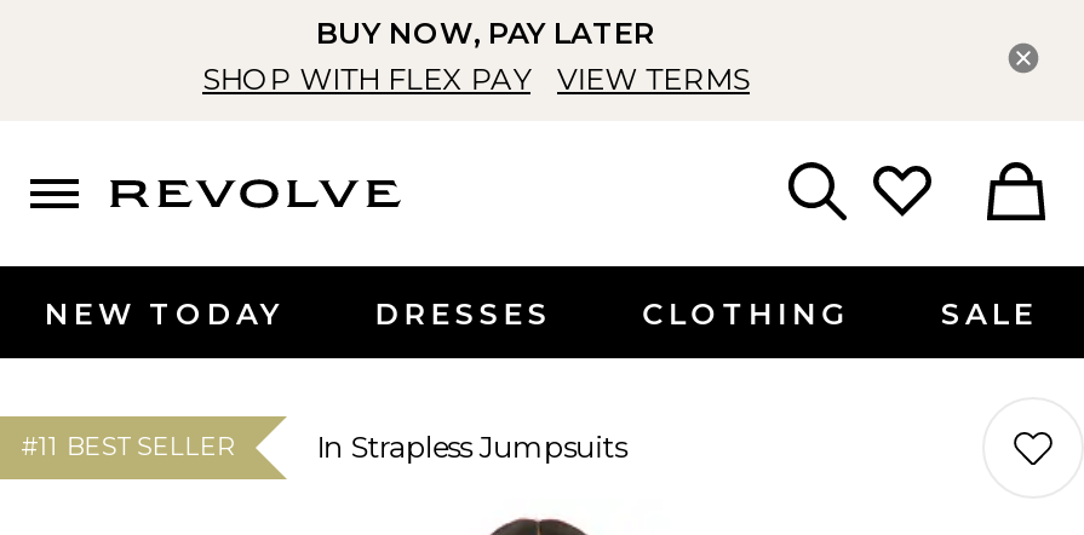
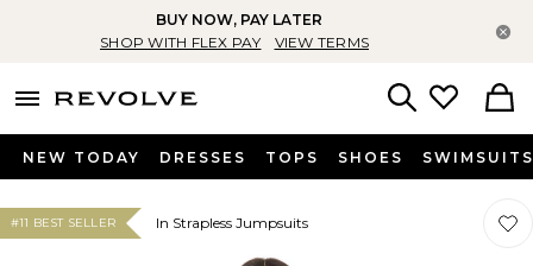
[642,295,1038,332] CLOTHING | SALE -> [265,148,533,166] TOPS | SHOES | SWIMSUITS

